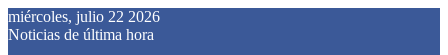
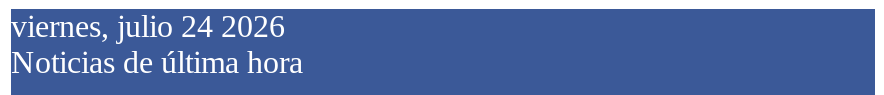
[8,8,160,25] miércoles, julio 22 2026 -> [11,9,285,43] viernes, julio 24 2026

